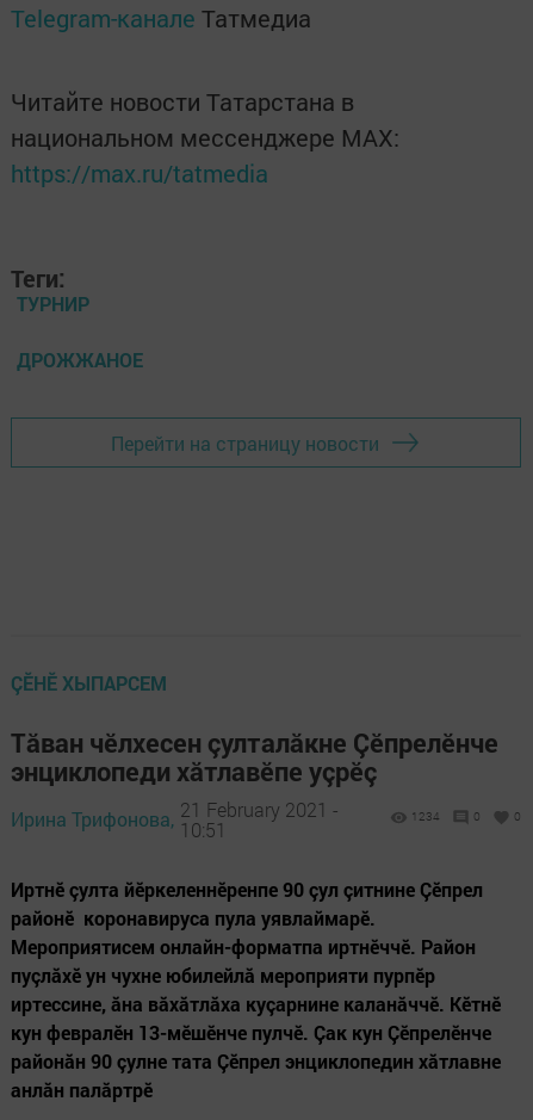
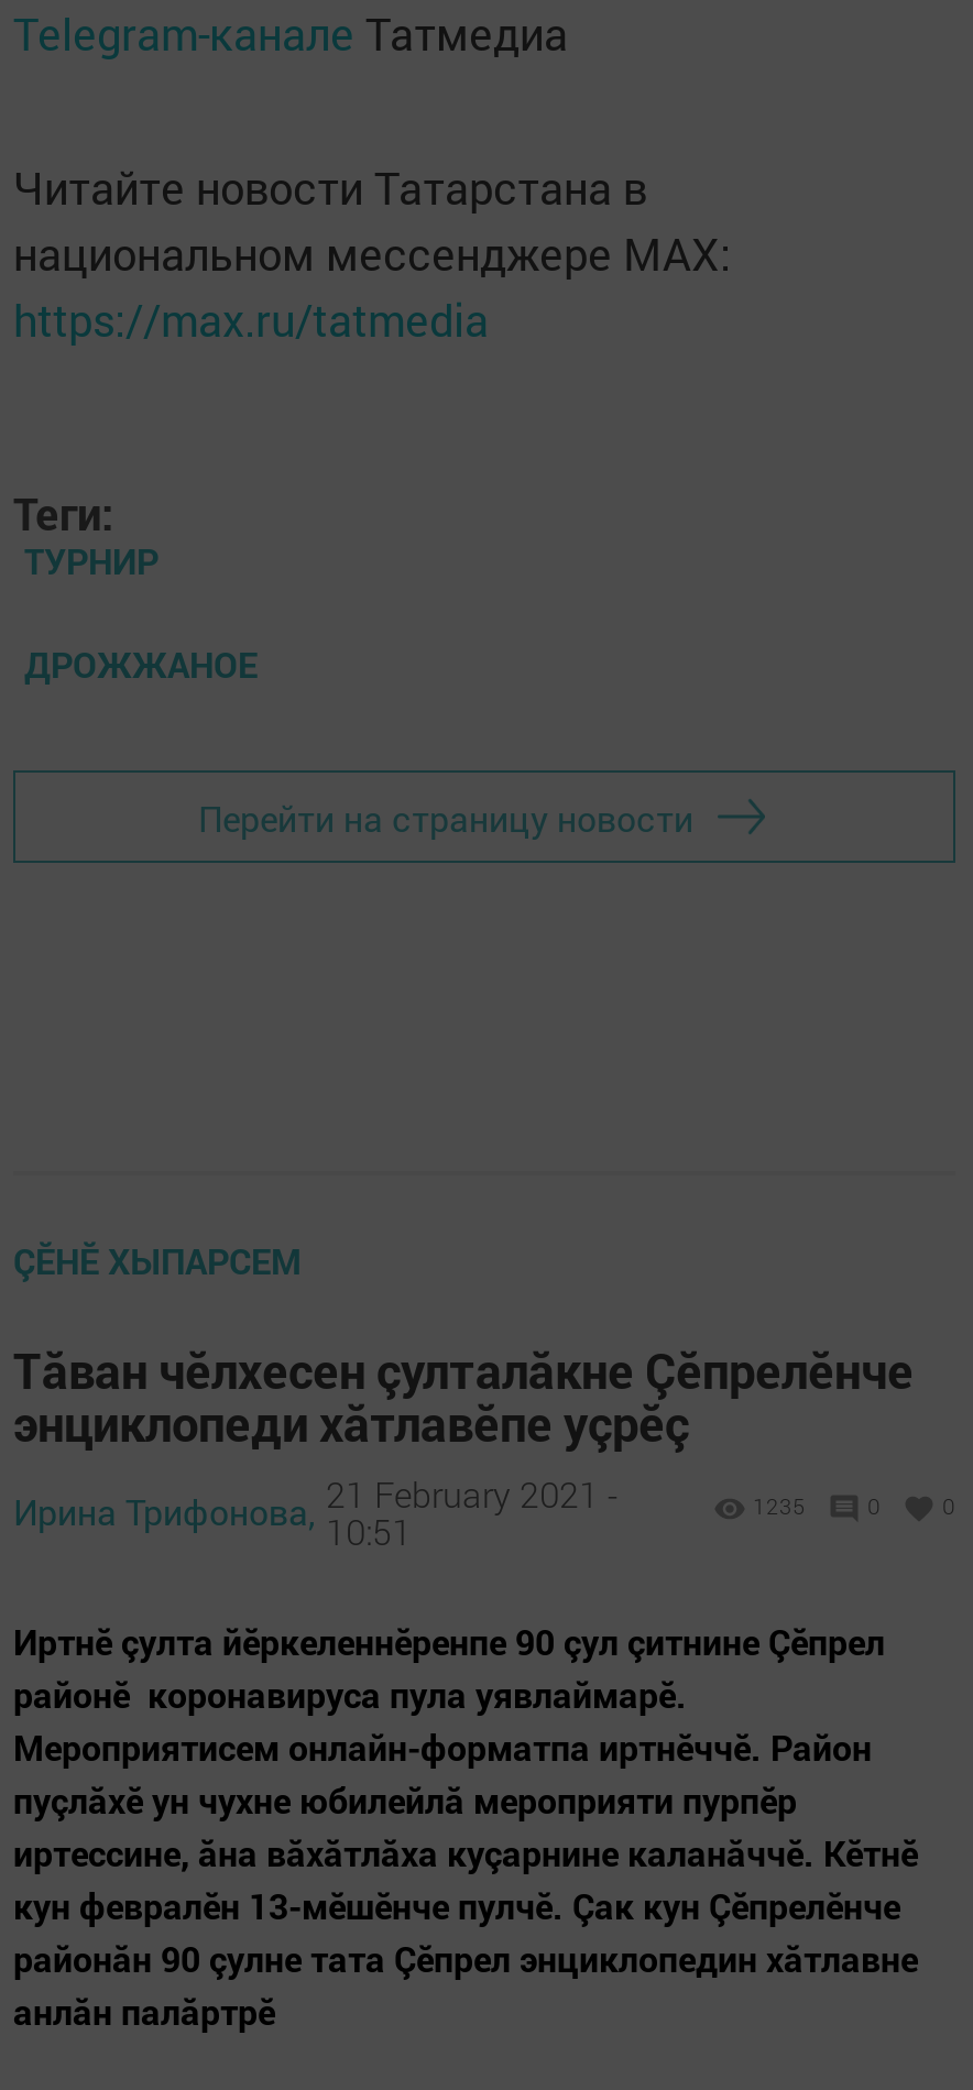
[411,809,440,825] 1234 -> [753,1493,806,1522] 1235

